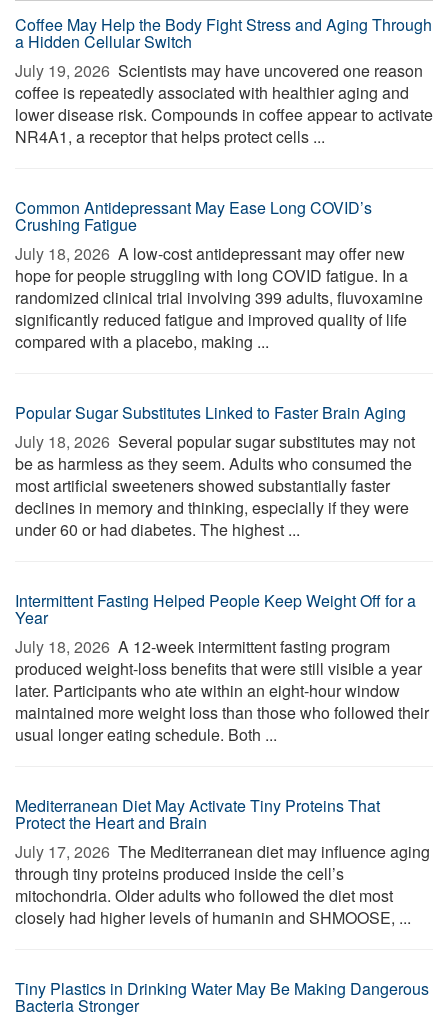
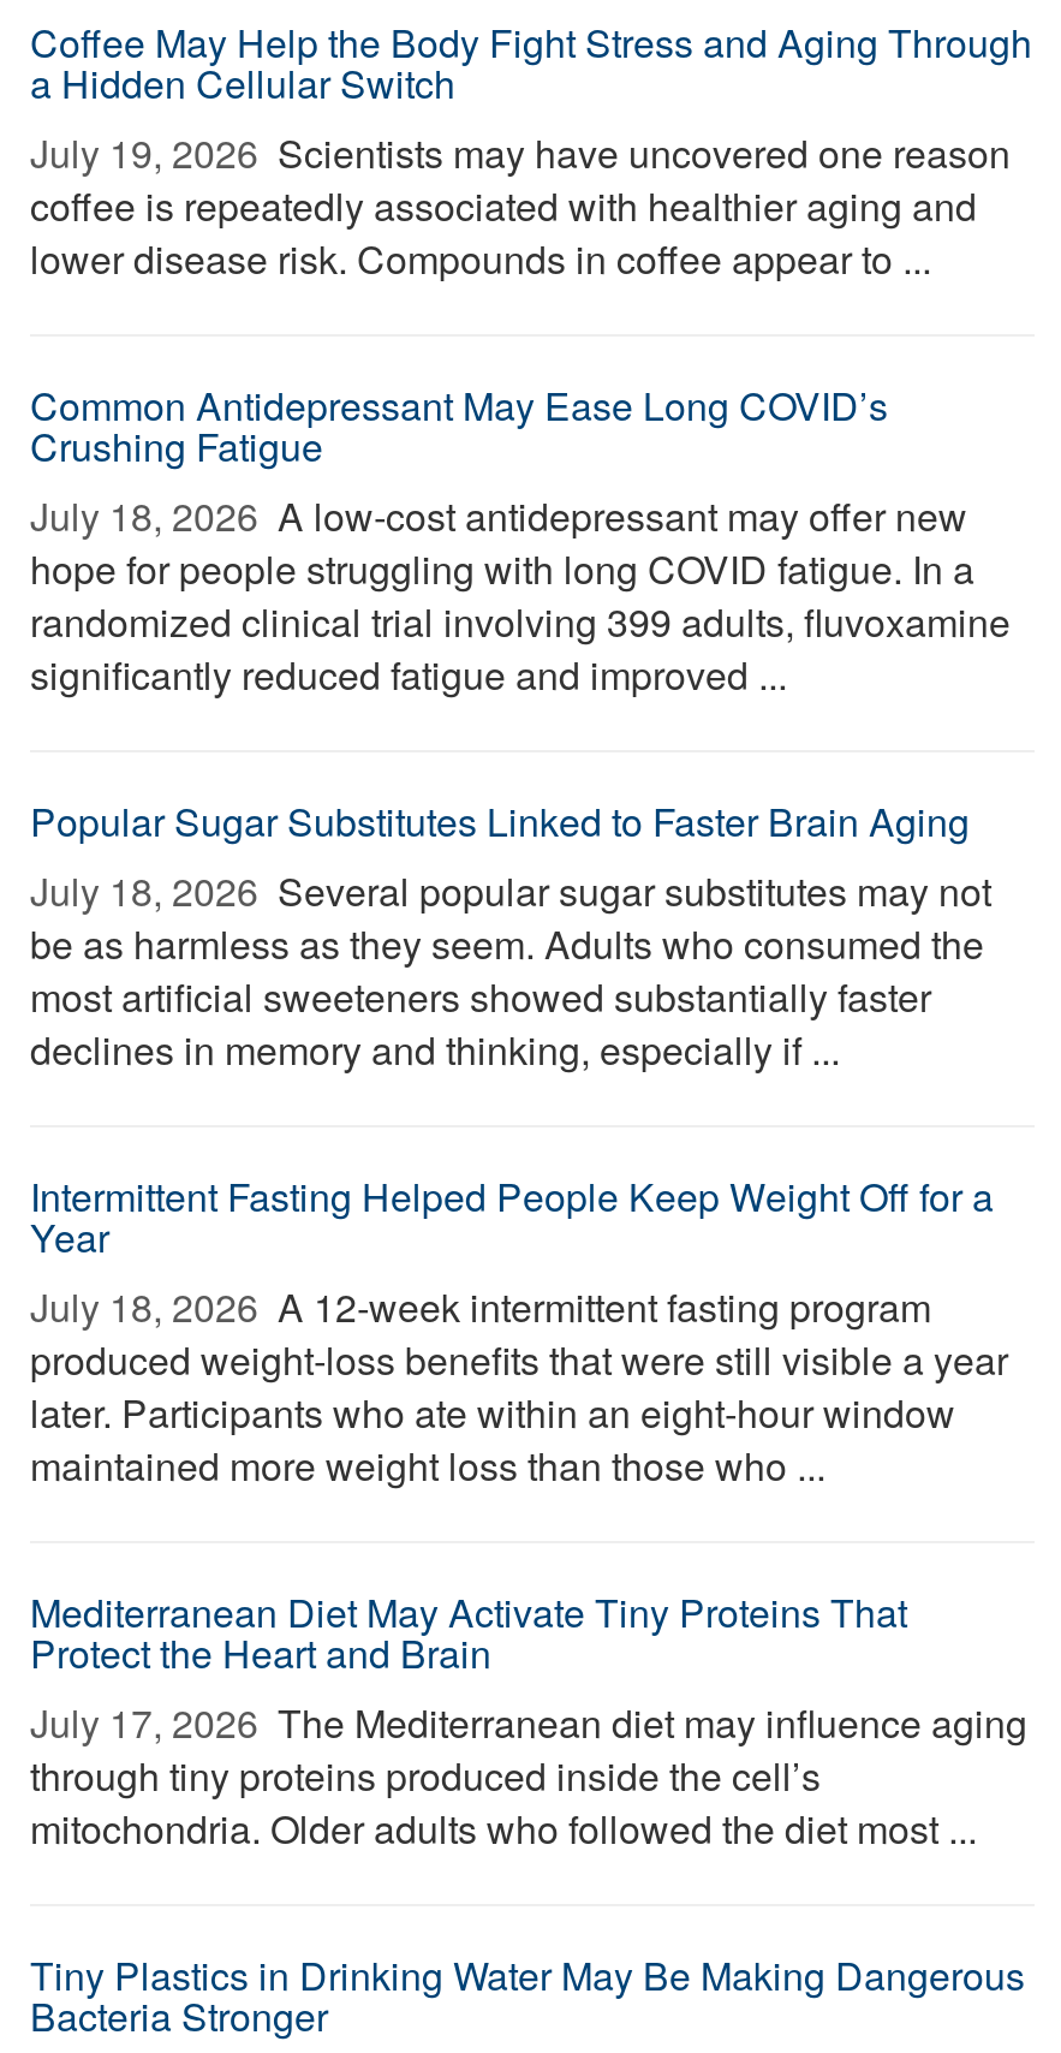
[15,103,433,148] lower disease risk. Compounds in coffee appear to activate | NR4A1, a receptor that helps protect cells ... -> [30,231,931,286] lower disease risk. Compounds in coffee appear to ...
[15,308,407,353] significantly reduced fatigue and improved quality of life | compared with a placebo, making ... -> [30,647,787,702] significantly reduced fatigue and improved ...
[15,496,409,541] declines in memory and thinking, especially if they were | under 60 or had diabetes. The highest ... -> [30,1022,840,1077] declines in memory and thinking, especially if ...
[15,701,429,746] maintained more weight loss than those who followed their | usual longer eating schedule. Both ... -> [30,1438,825,1493] maintained more weight loss than those who ...
[15,884,411,929] mitochondria. Older adults who followed the diet most | closely had higher levels of humanin and SHMOOSE, ... -> [30,1801,977,1856] mitochondria. Older adults who followed the diet most ...

